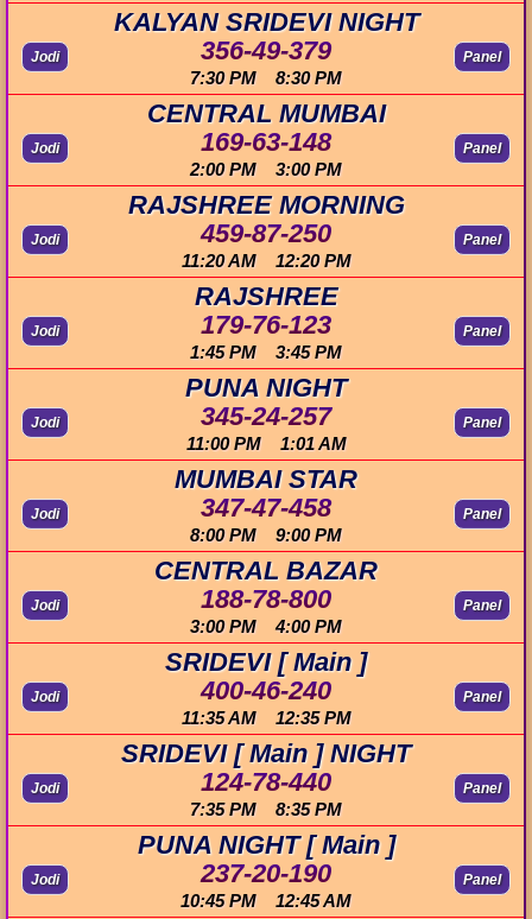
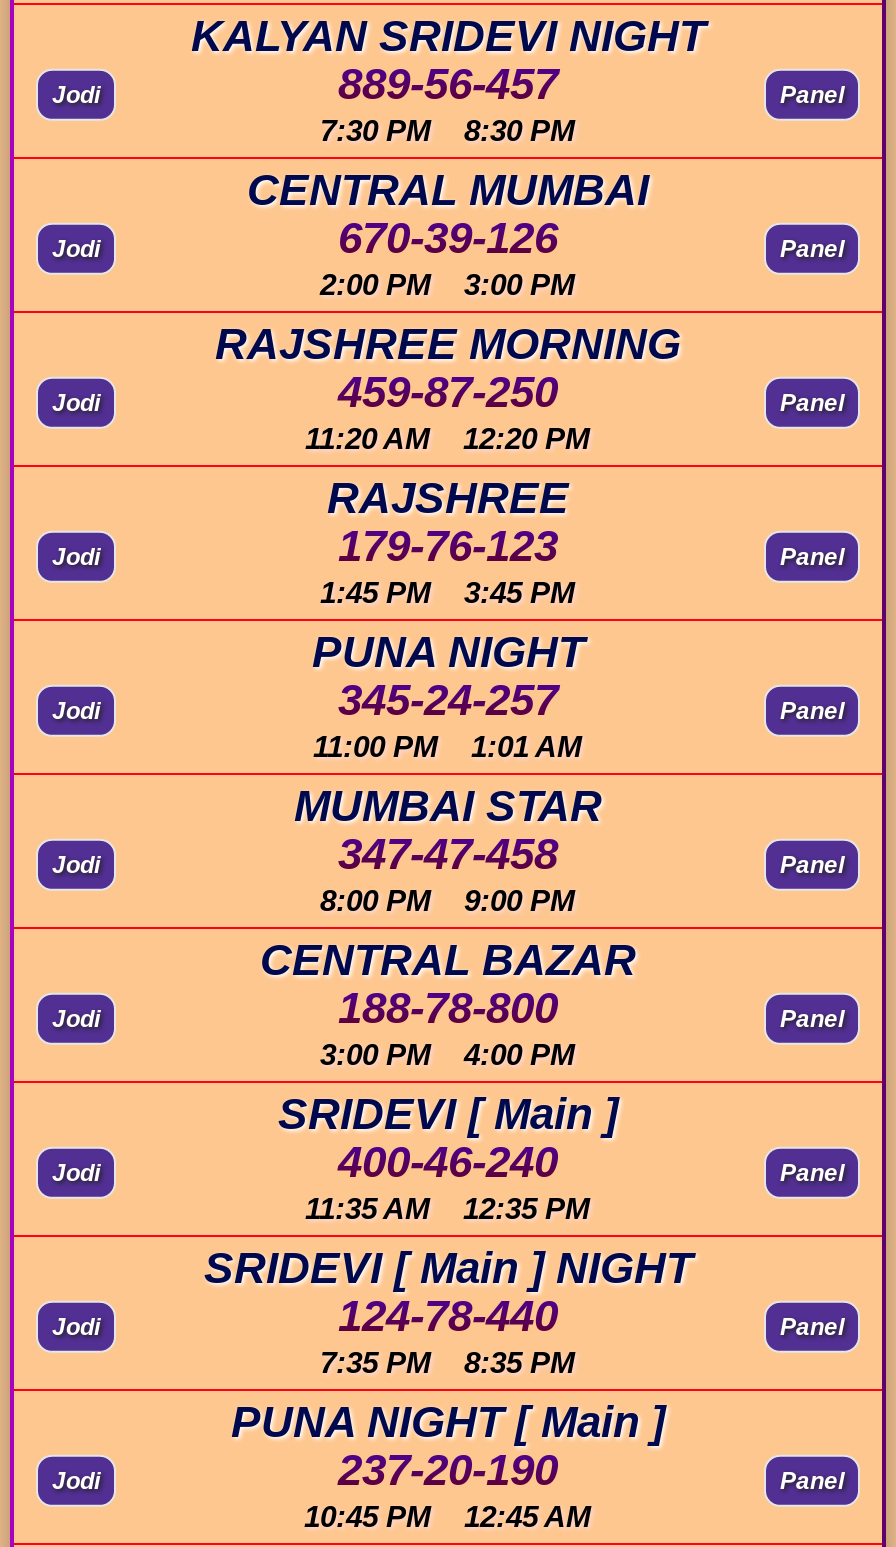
[201,36,331,65] 356-49-379 -> [338,59,558,109] 889-56-457
[201,127,331,157] 169-63-148 -> [338,213,558,263] 670-39-126

